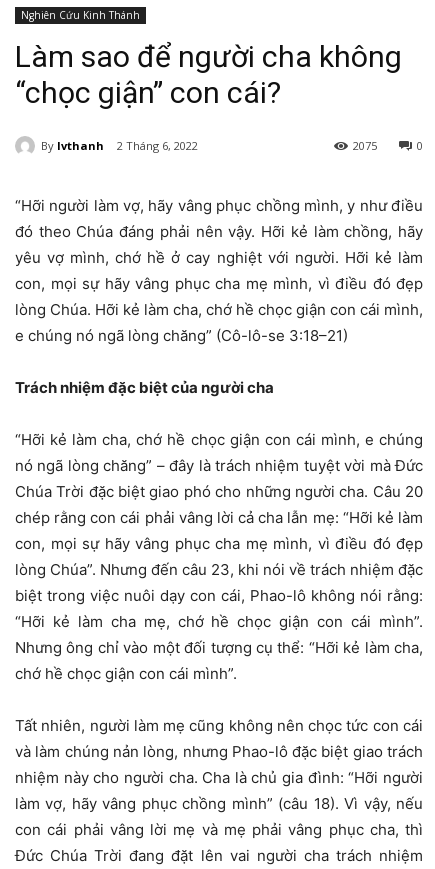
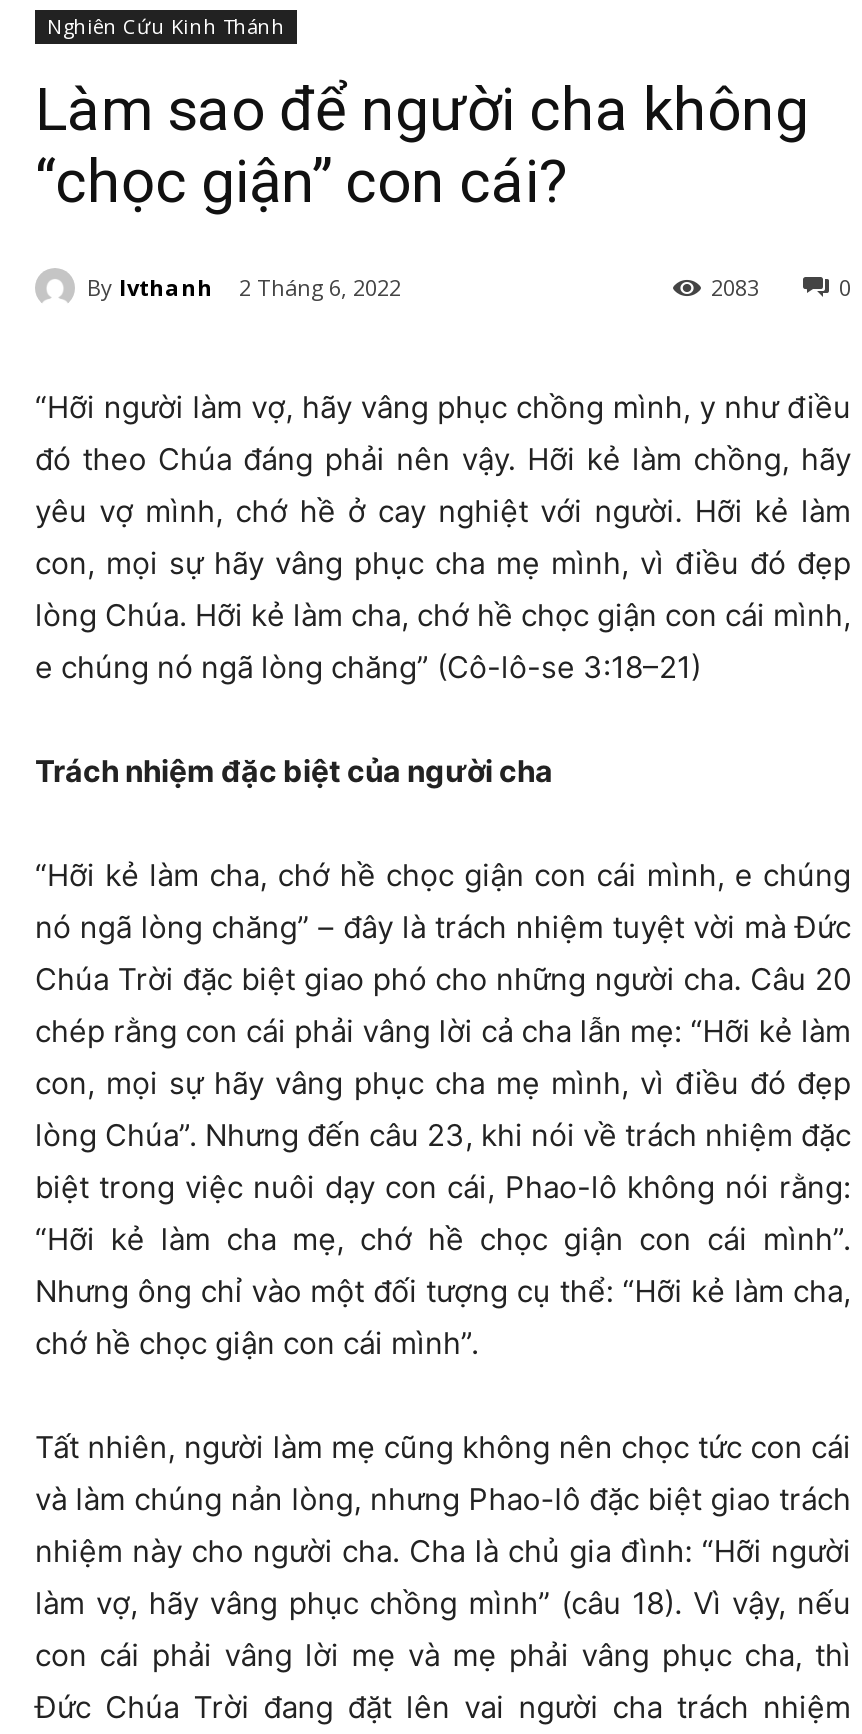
[353,138,377,153] 2075 -> [711,272,759,302] 2083

